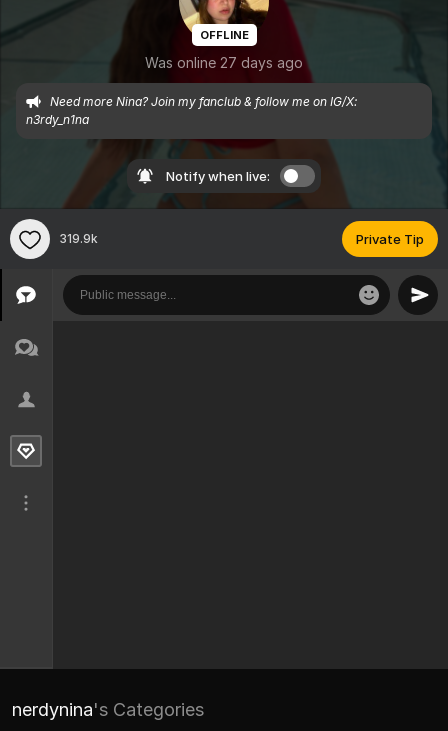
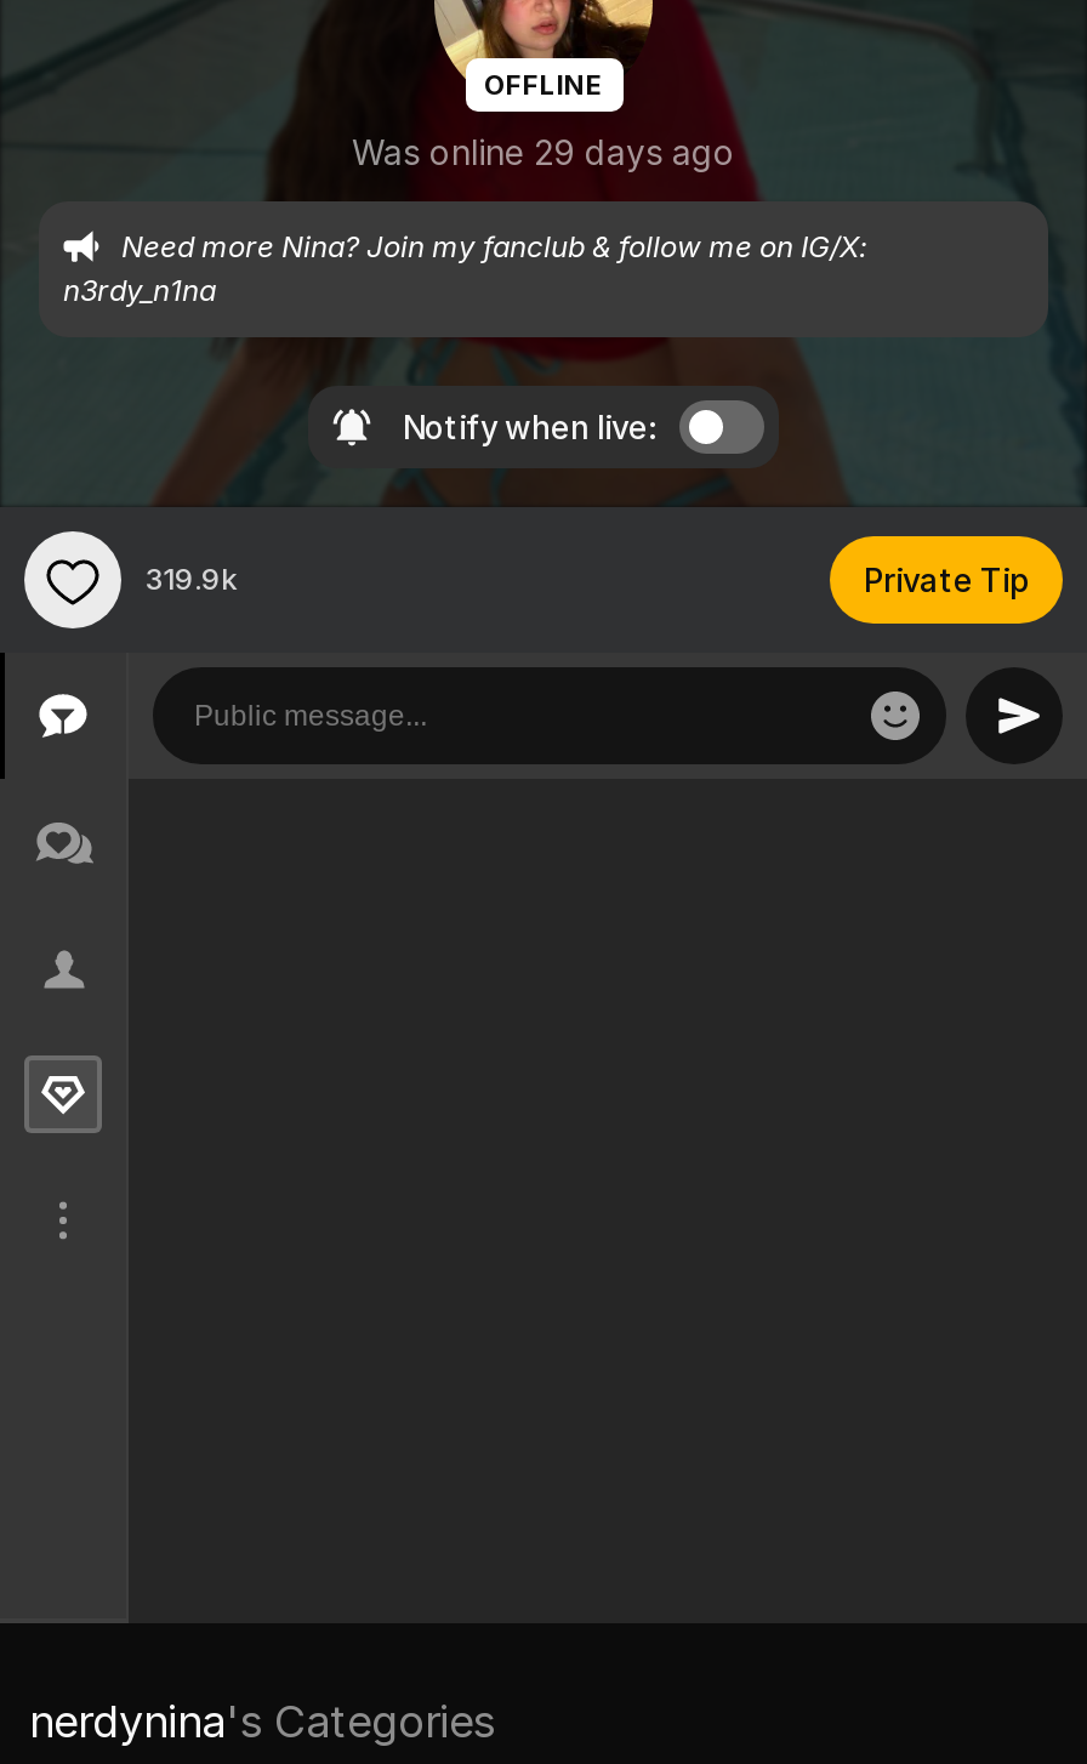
[145,54,303,71] Was online 27 days ago -> [352,131,735,172] Was online 29 days ago

